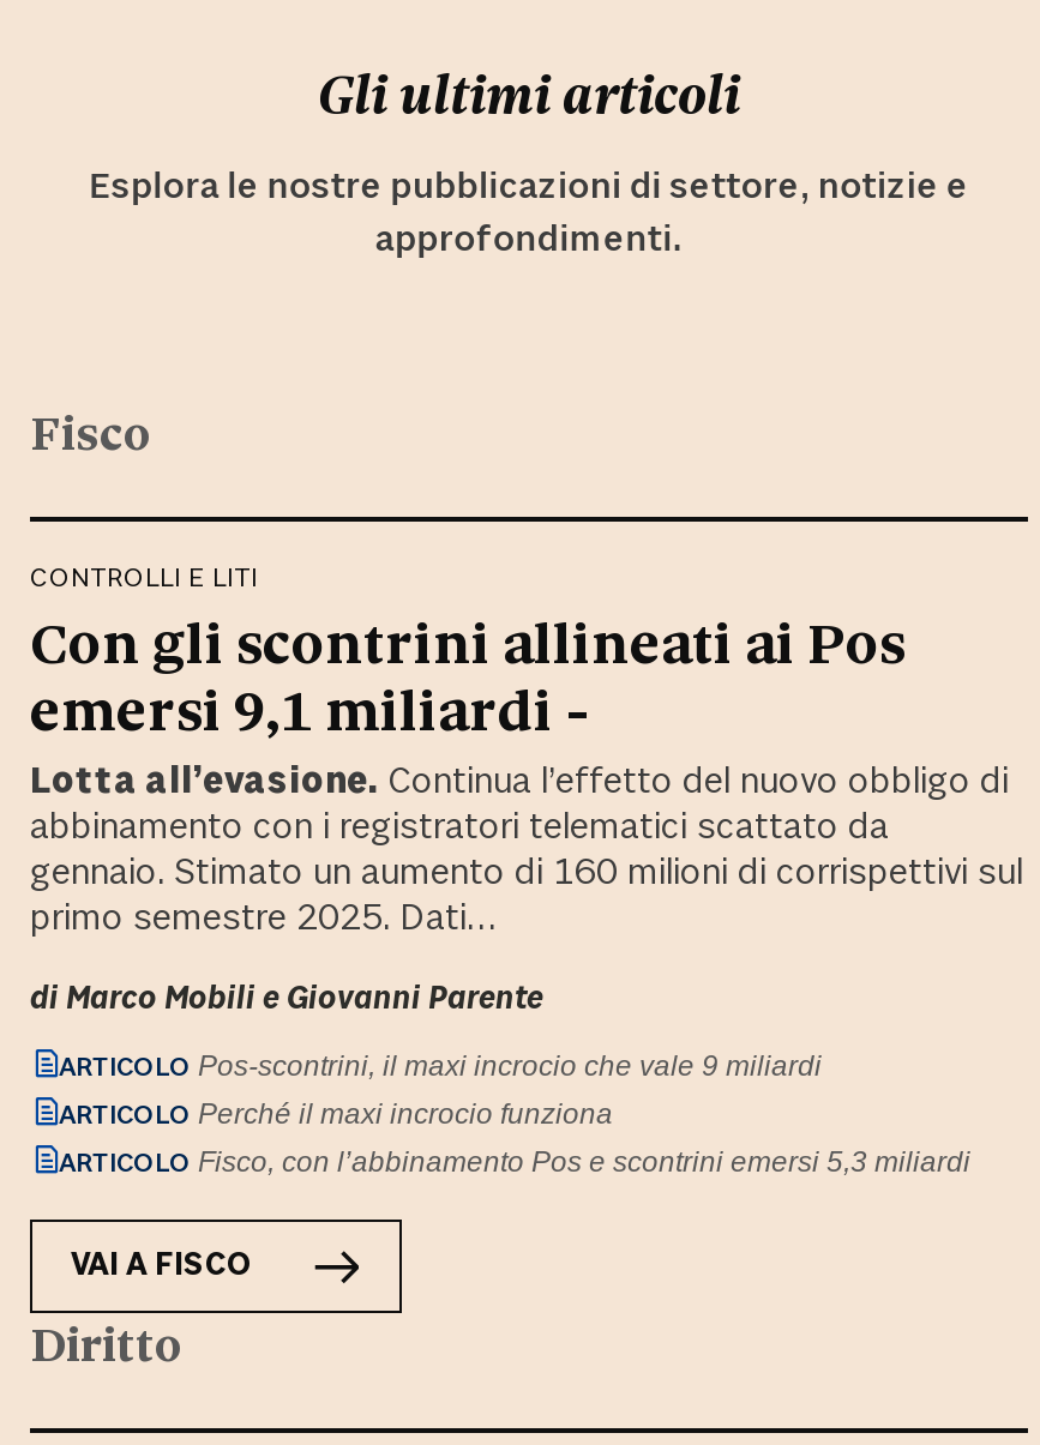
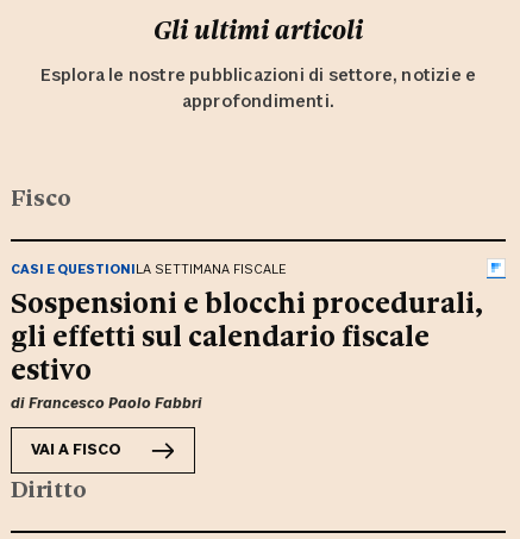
[30,559,1023,1182] CONTROLLI E LITI | Con gli scontrini allineati ai Pos | emersi 9,1 miliardi - | Lotta all’evasione. Continua l’effetto del nuovo obbligo di | abbinamento con i registratori telematici scattato da | gennaio. Stimato un aumento di 160 milioni di corrispettivi sul | primo semestre 2025. Dati… | di Marco Mobili e Giovanni Parente | ARTICOLO Pos-scontrini, il maxi incrocio che vale 9 miliardi | ARTICOLO Perché il maxi incrocio funziona | ARTICOLO Fisco, con l’abbinamento Pos e scontrini emersi 5,3 miliardi -> [11,261,482,413] CASI E QUESTIONILA SETTIMANA FISCALE | Sospensioni e blocchi procedurali, | gli effetti sul calendario fiscale | estivo | di Francesco Paolo Fabbri

